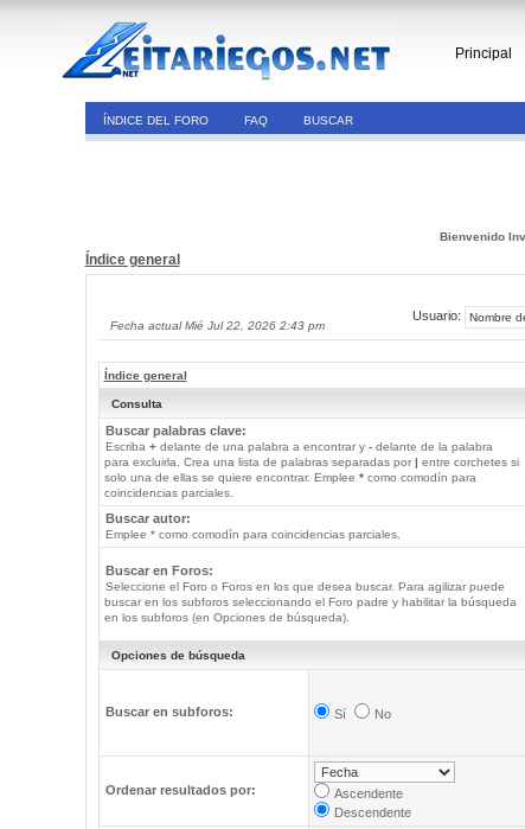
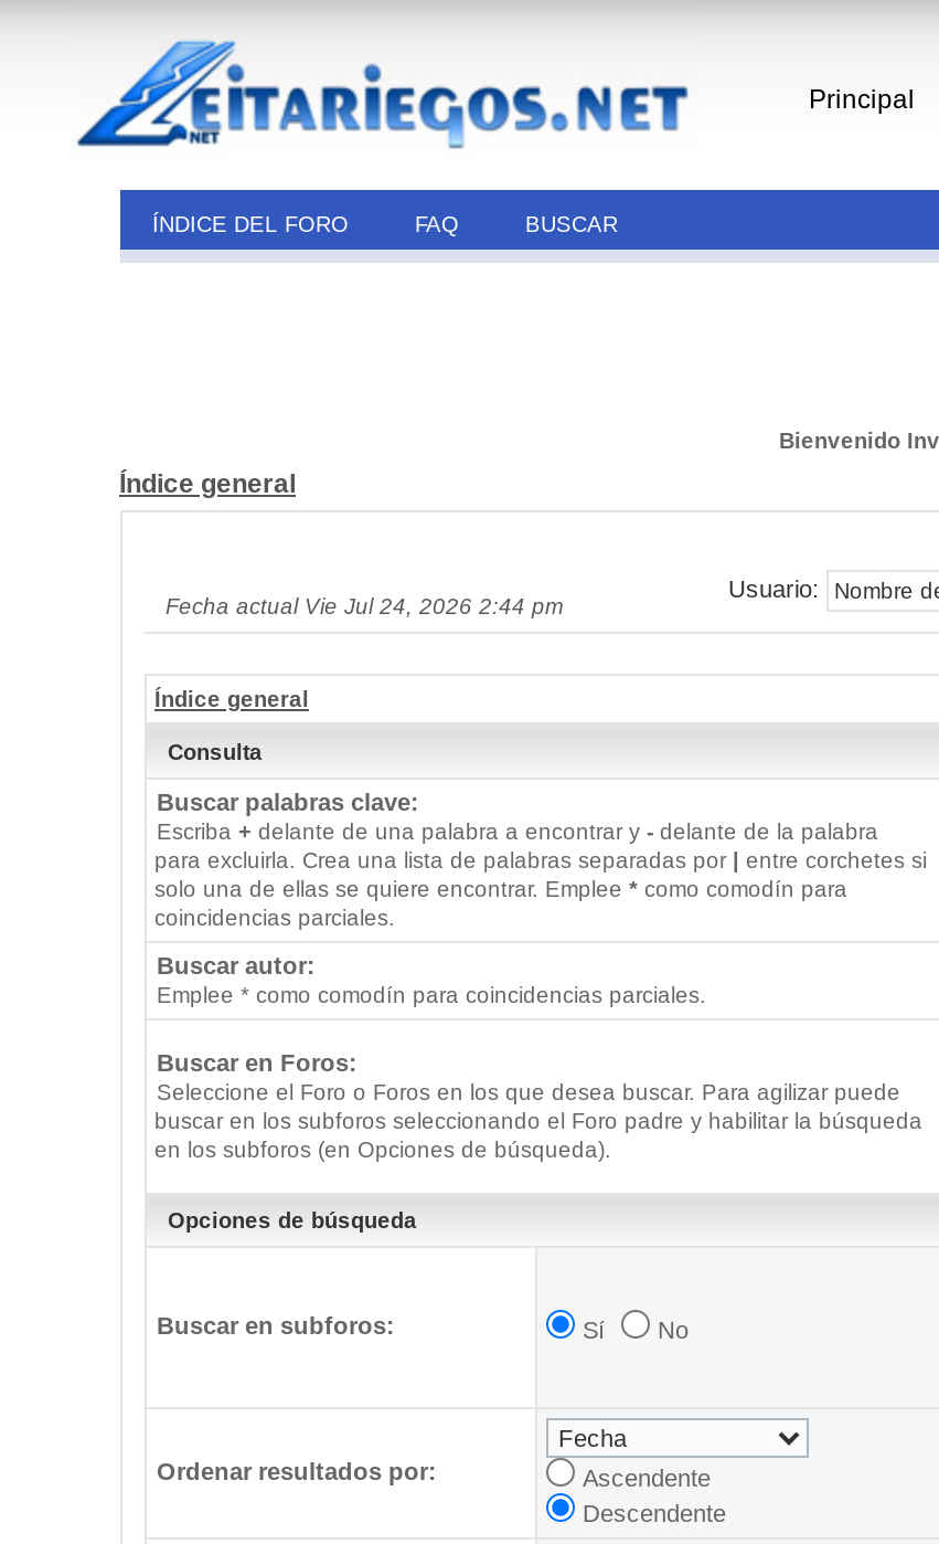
[110,319,324,332] Fecha actual Mié Jul 22, 2026 2:43 pm -> [166,594,563,618] Fecha actual Vie Jul 24, 2026 2:44 pm

